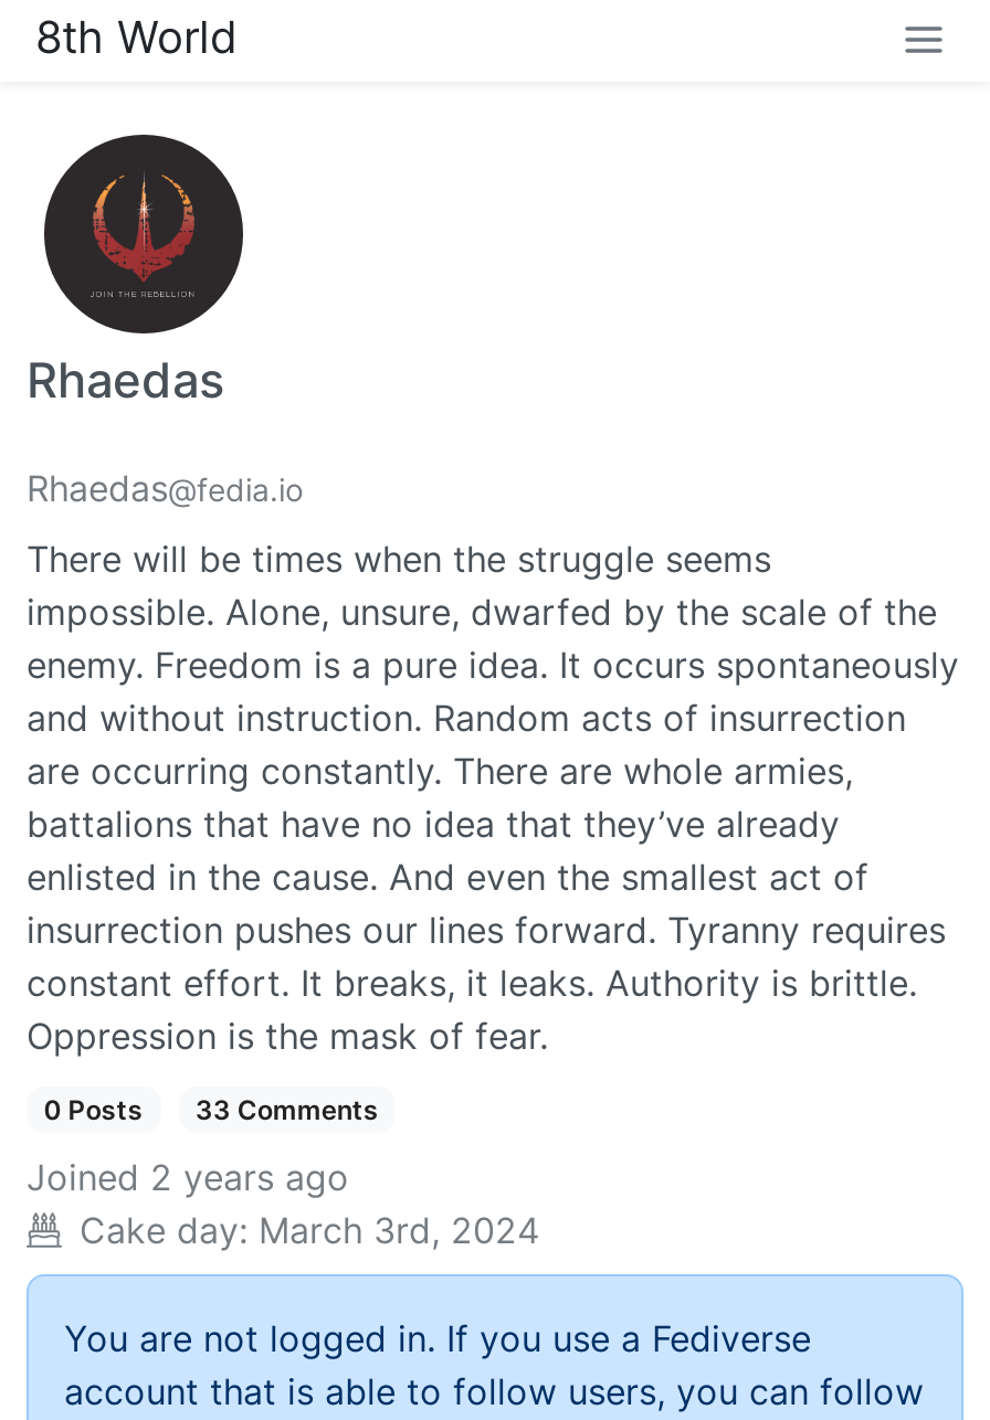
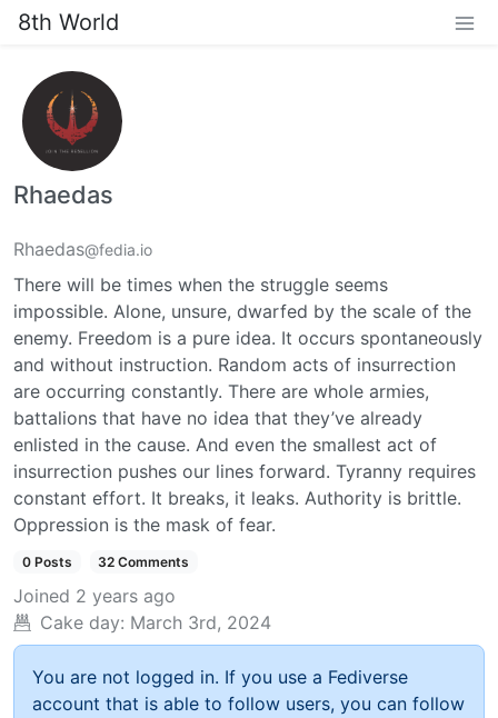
[44,1092,379,1125] 0 Posts 33 Comments -> [22,553,189,570] 0 Posts 32 Comments

